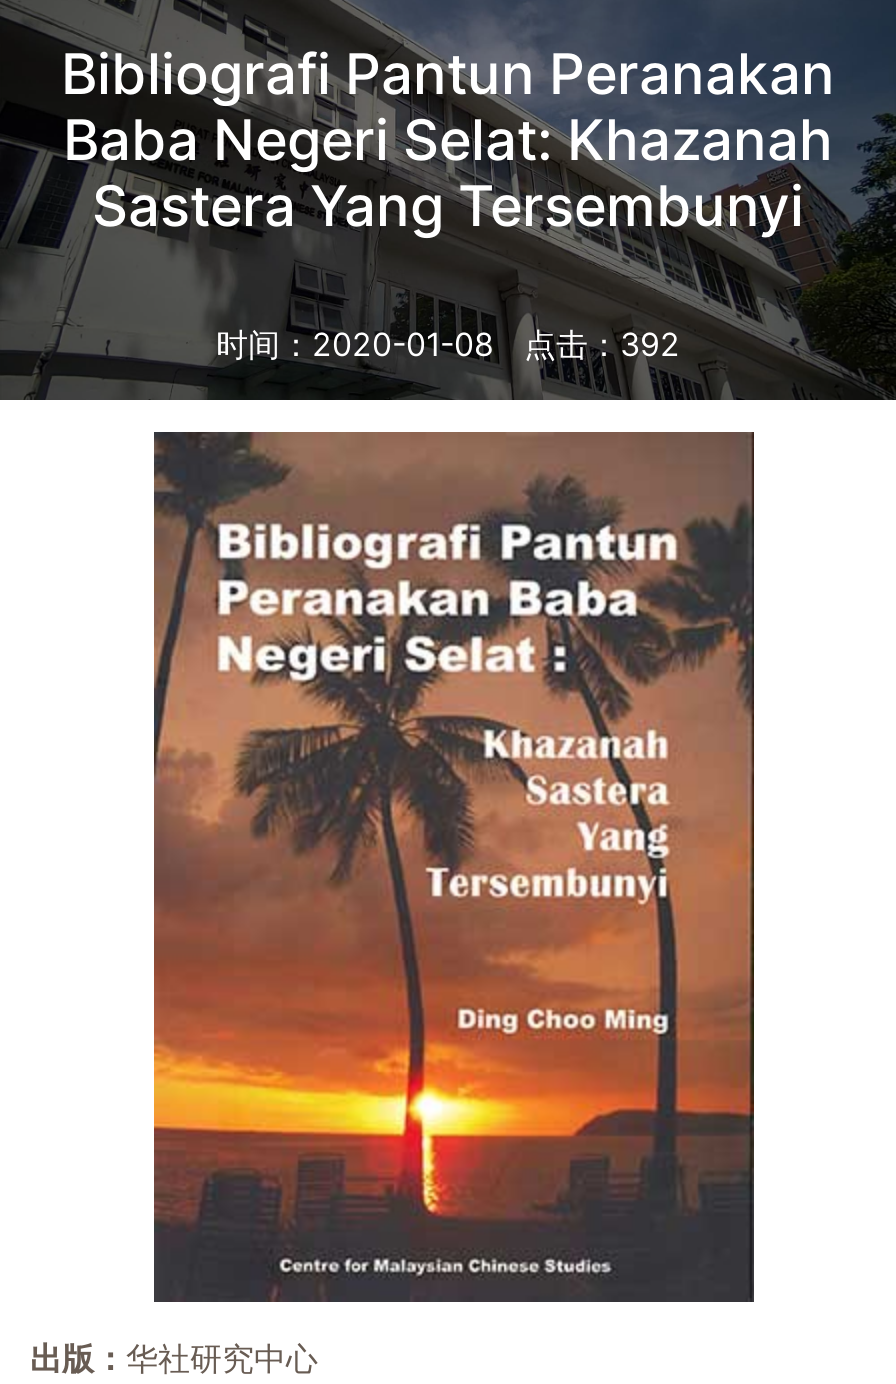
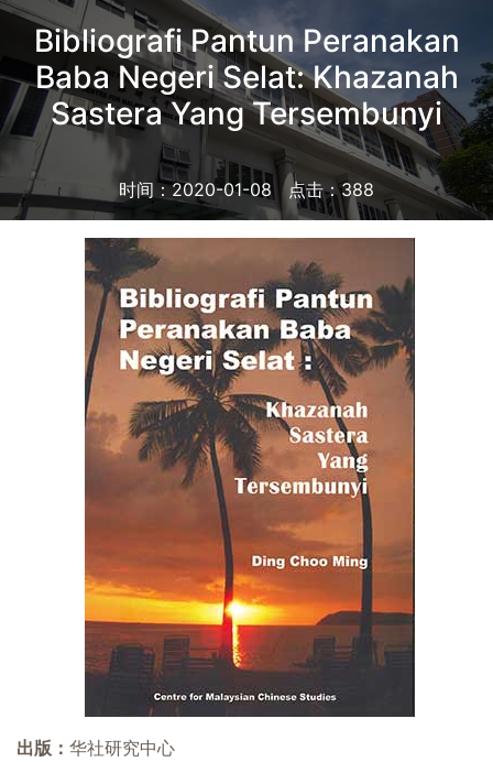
[216,325,680,365] 时间：2020-01-08 点击：392 -> [119,179,374,201] 时间：2020-01-08 点击：388

